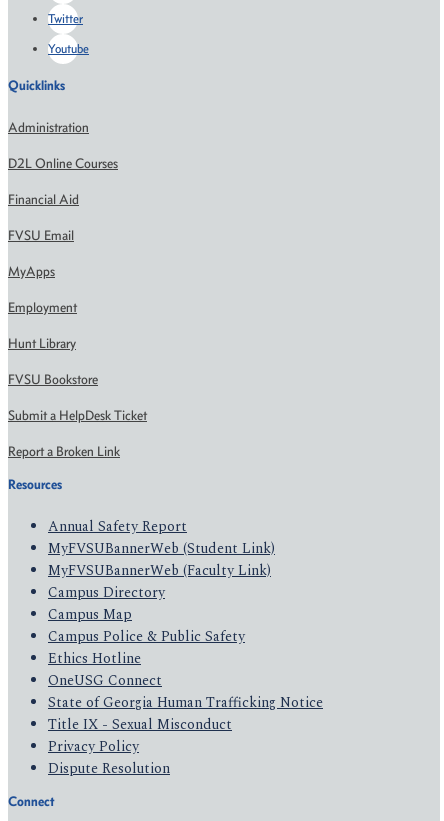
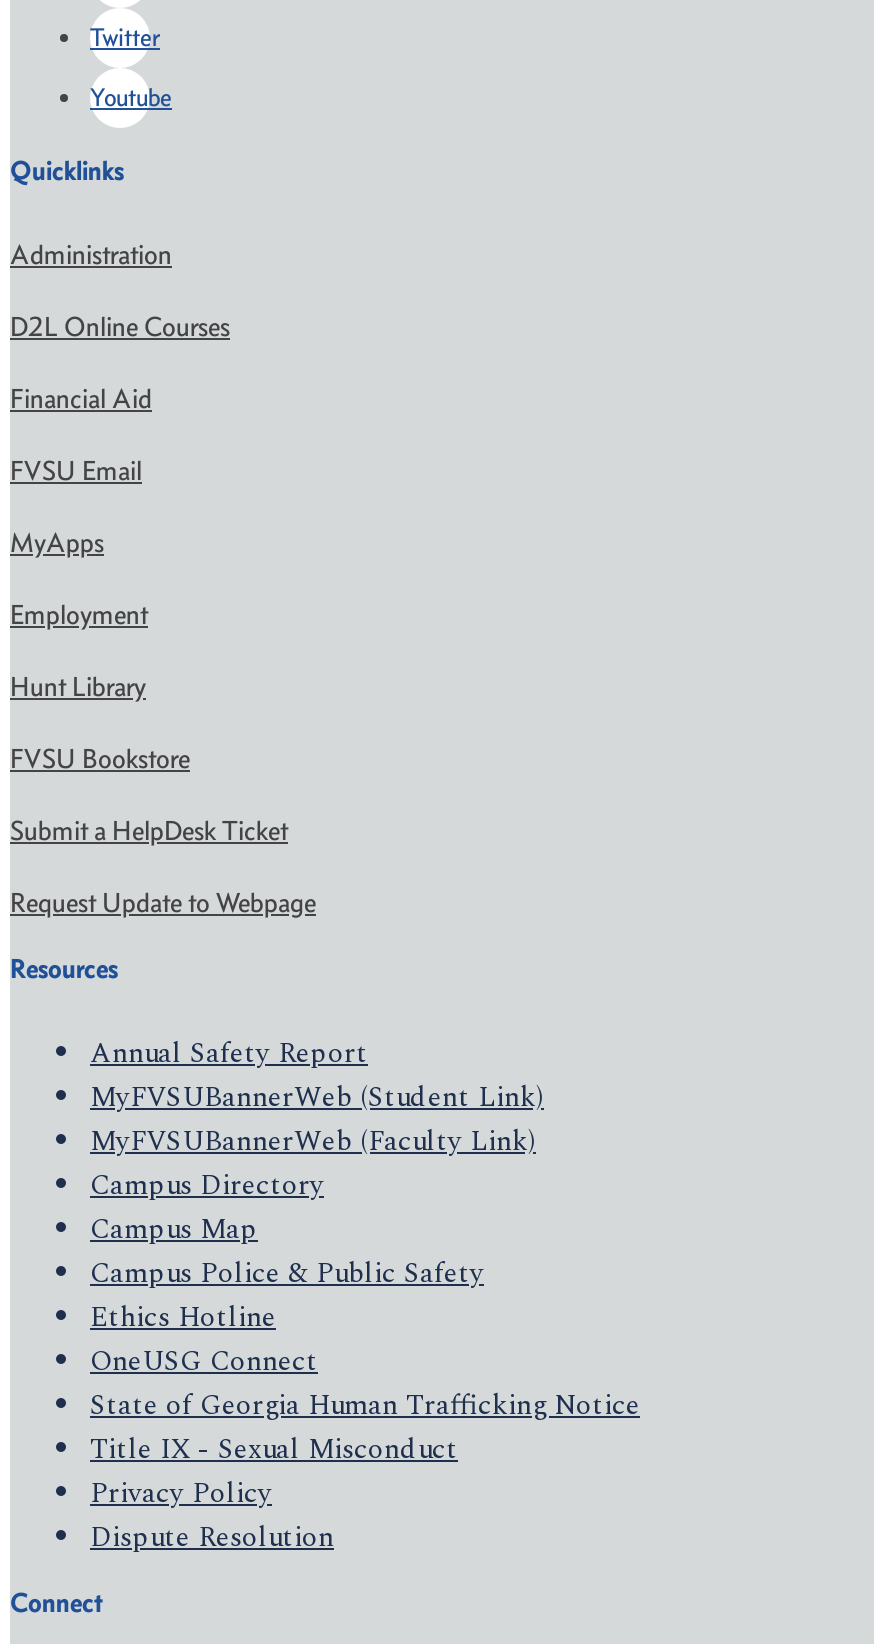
[8,443,120,460] Report a Broken Link -> [10,886,316,920] Request Update to Webpage

